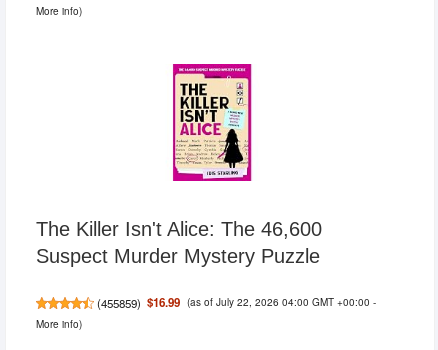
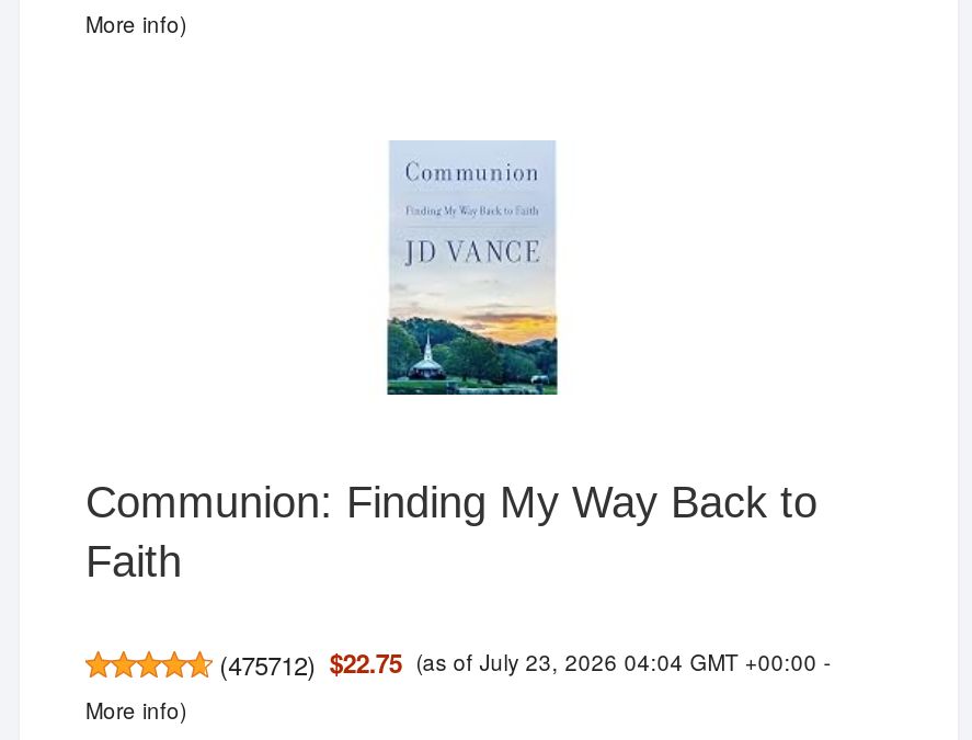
[36,63,322,267] [image] | The Killer Isn't Alice: The 46,600 | Suspect Murder Mystery Puzzle -> [85,140,817,586] [image] | Communion: Finding My Way Back to | Faith
[97,294,376,311] (455859) $16.99 (as of July 22, 2026 04:00 GMT +00:00 - -> [219,645,830,682] (475712) $22.75 (as of July 23, 2026 04:04 GMT +00:00 -

